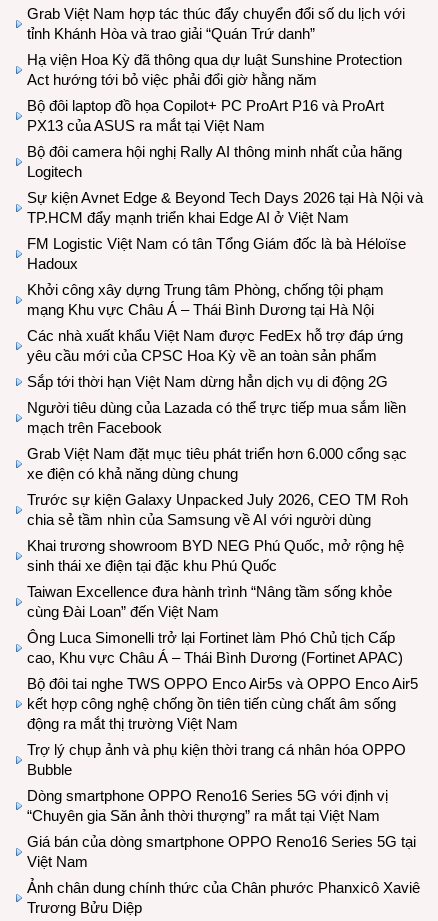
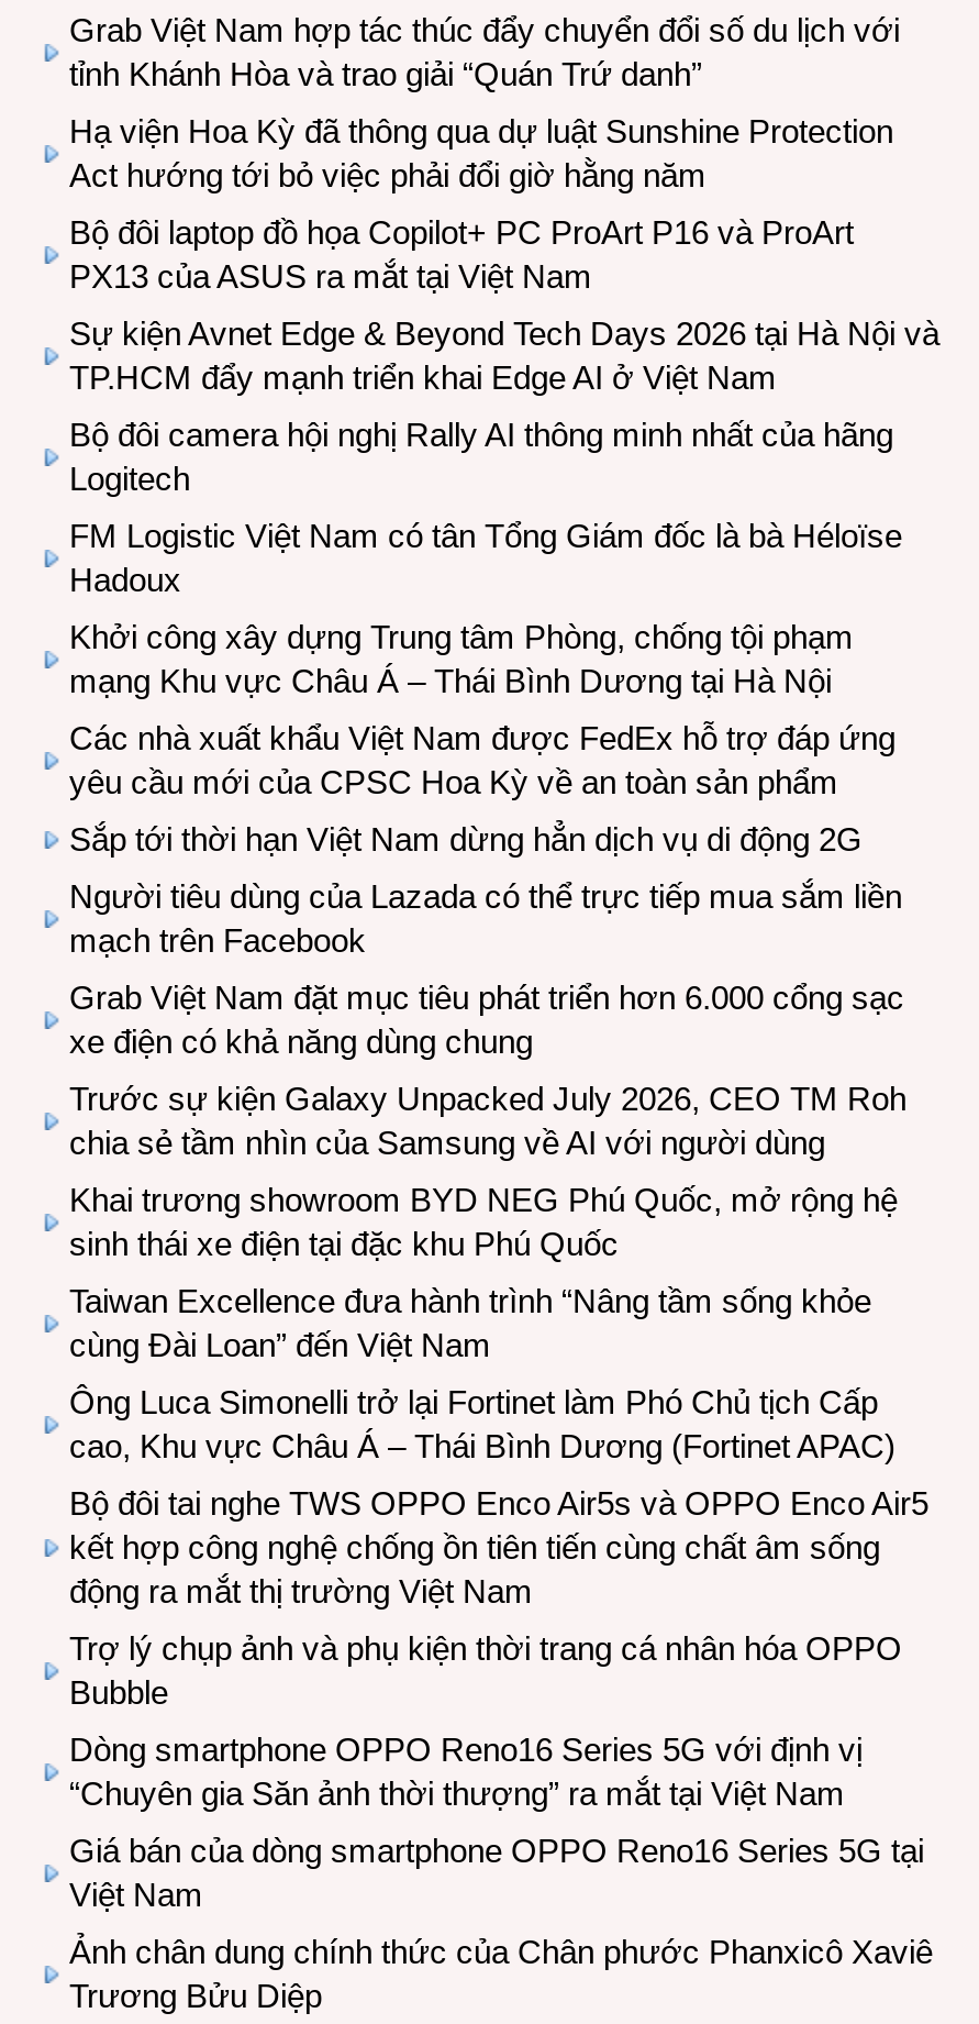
moved [27,143,402,180] -> [69,416,893,497]: Bộ đôi camera hội nghị Rally AI thông minh nhất của hãng | Logitech
moved [27,189,423,226] -> [69,315,939,396]: Sự kiện Avnet Edge & Beyond Tech Days 2026 tại Hà Nội và | TP.HCM đẩy mạnh triển khai Edge AI ở Việt Nam

